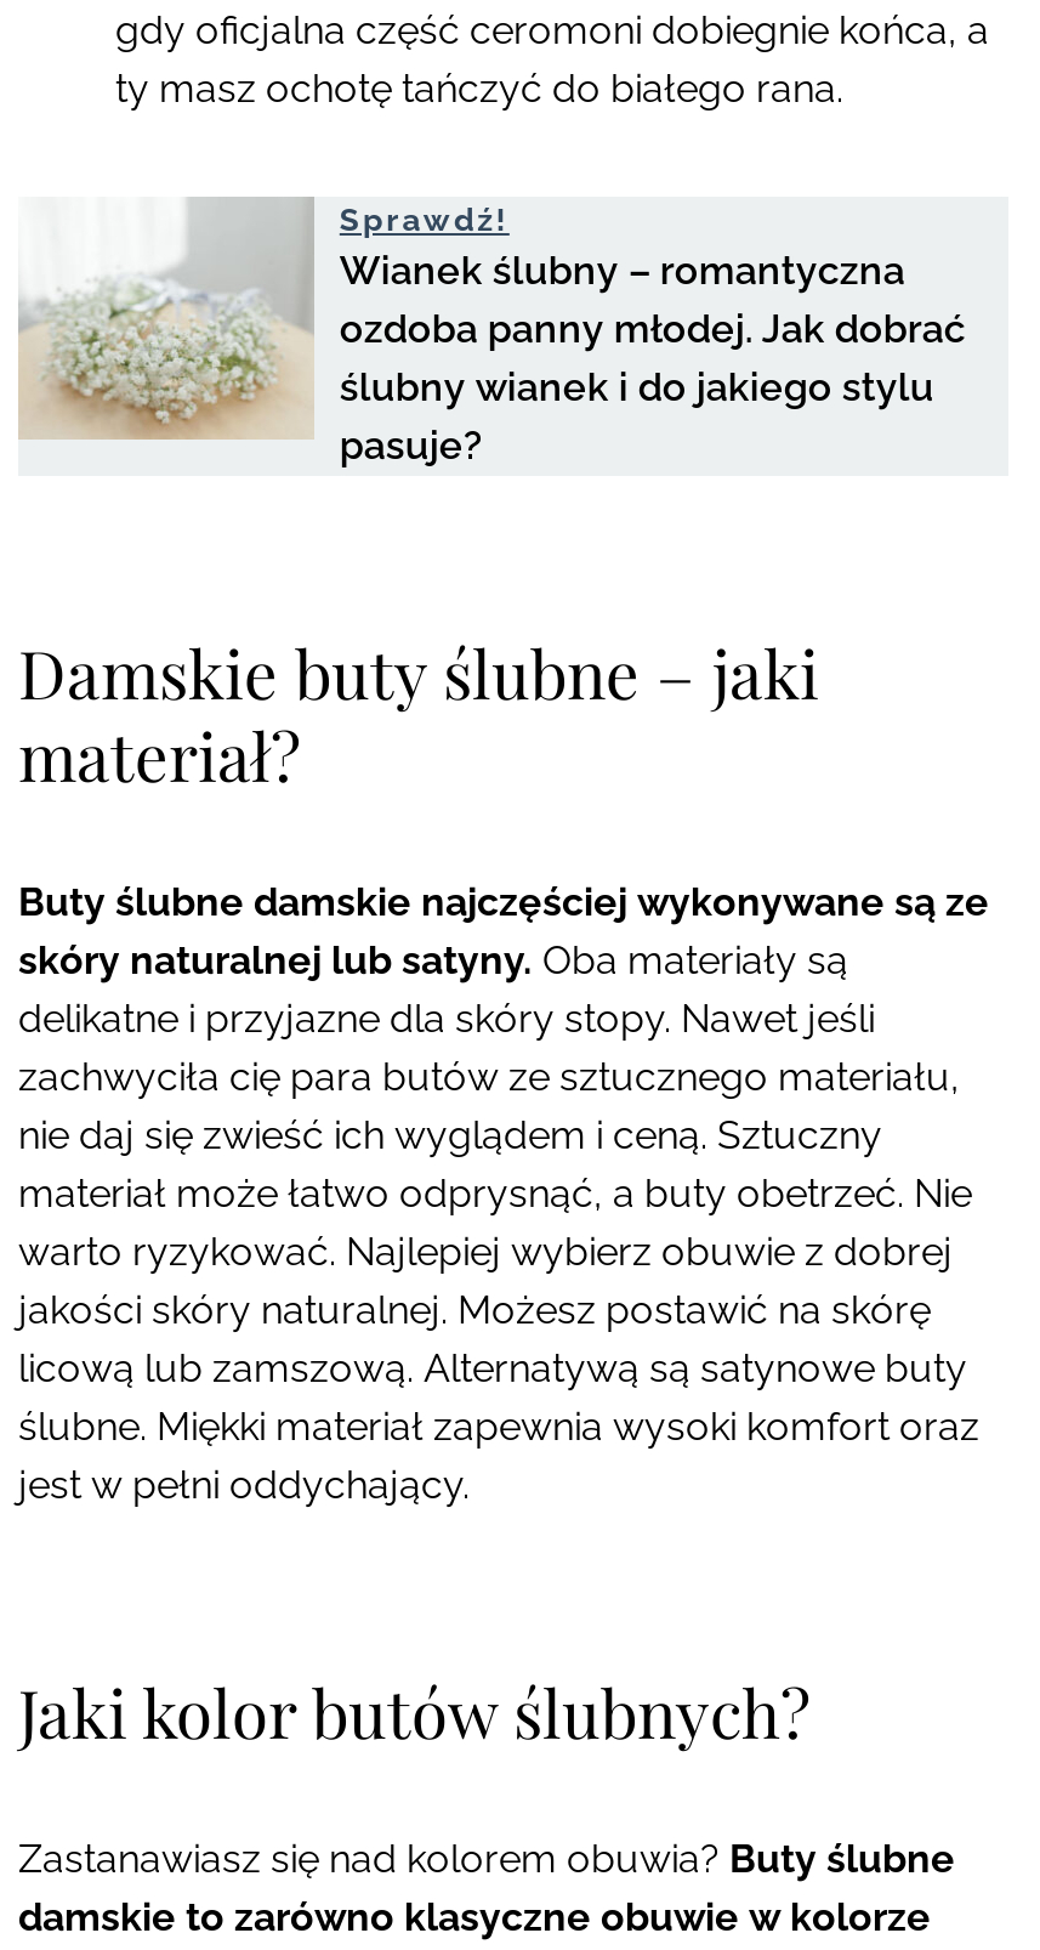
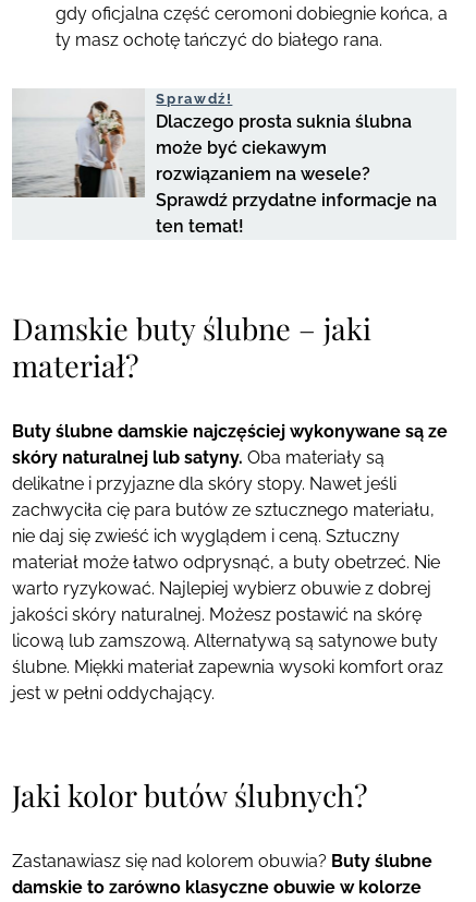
[18,199,966,469] [image] | Wianek ślubny – romantyczna | ozdoba panny młodej. Jak dobrać | ślubny wianek i do jakiego stylu | pasuje? -> [12,89,437,237] [image] | Dlaczego prosta suknia ślubna | może być ciekawym | rozwiązaniem na wesele? | Sprawdź przydatne informacje na | ten temat!

